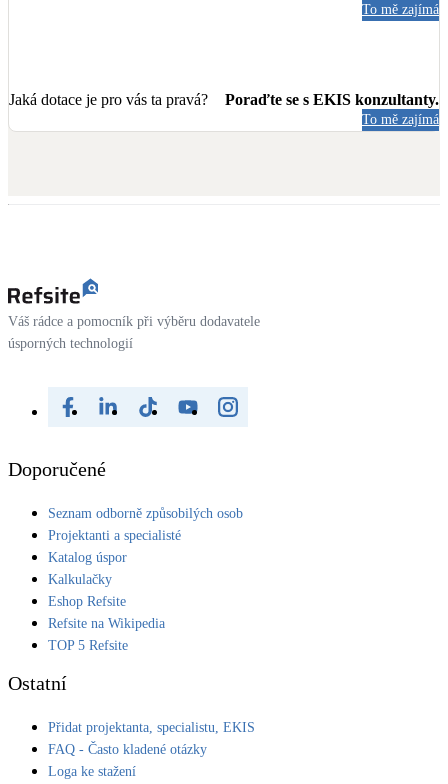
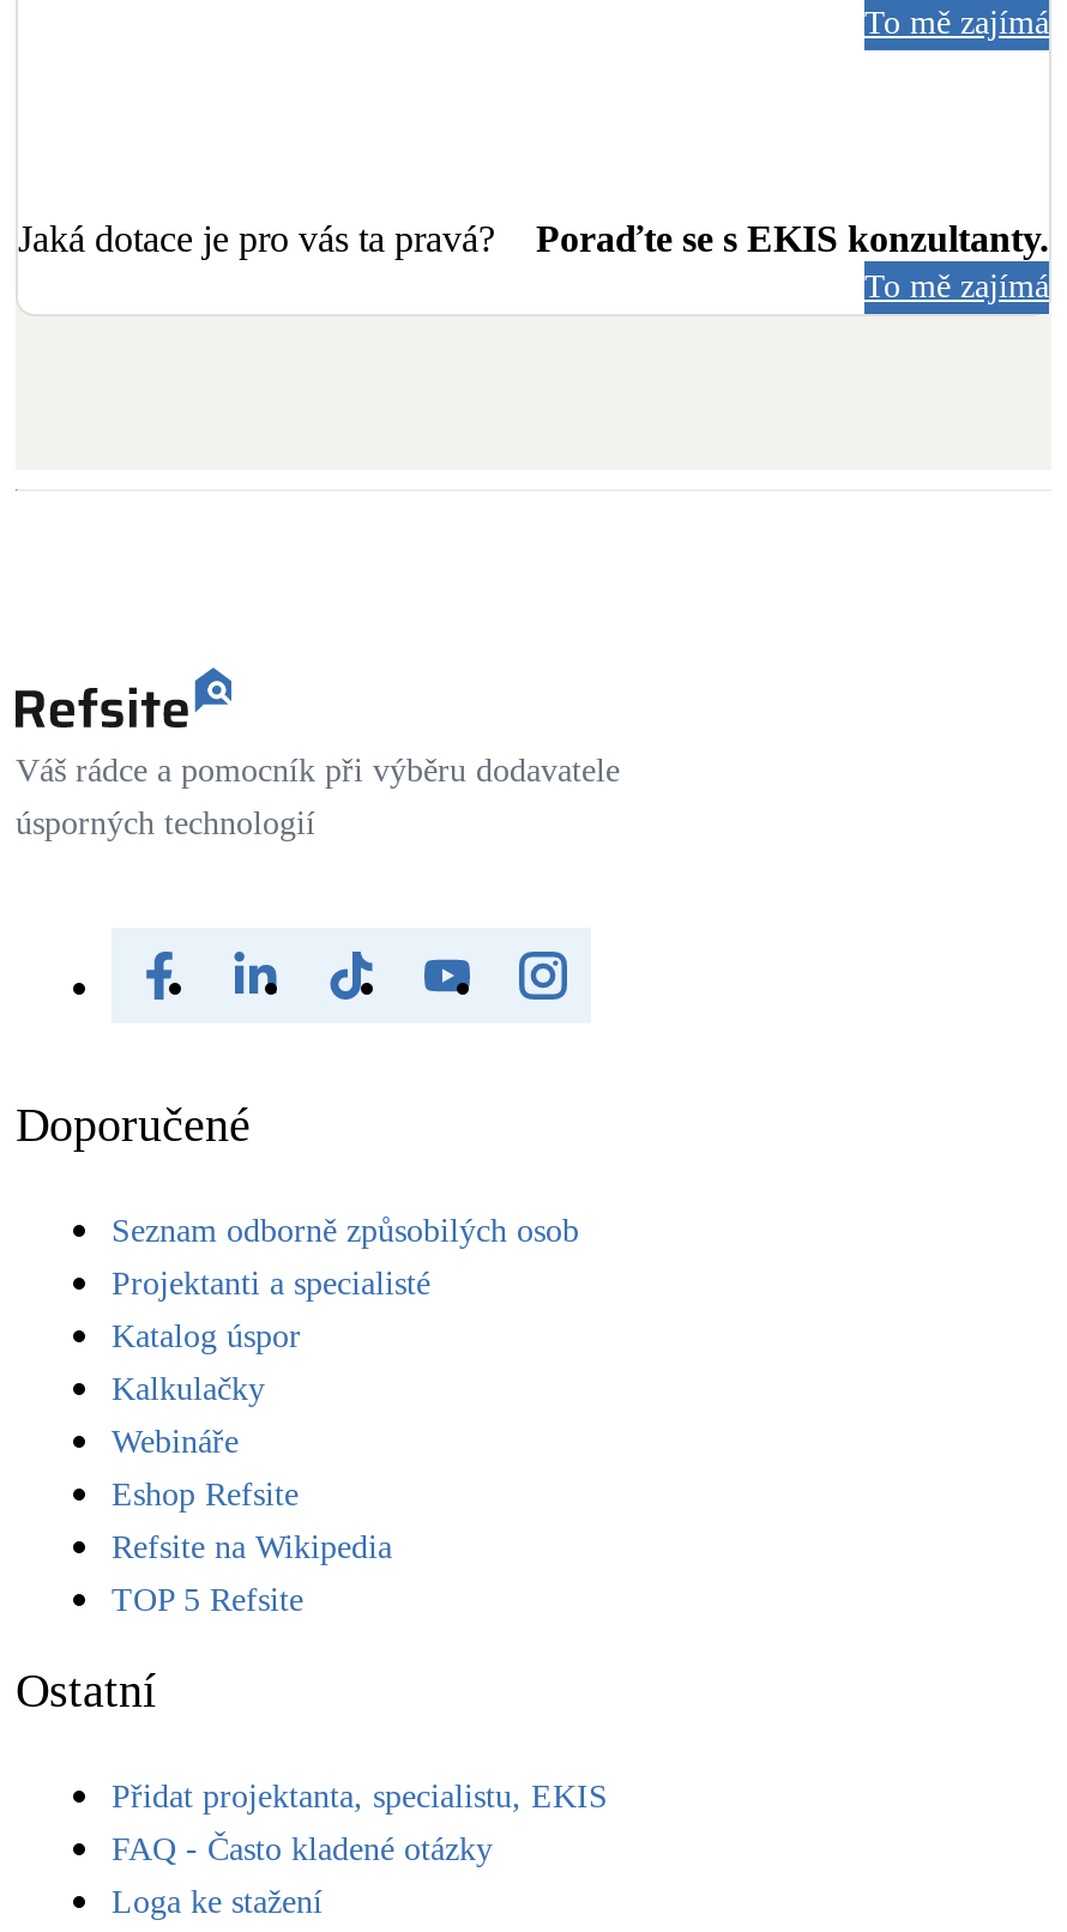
none -> [111,1425,239,1461] Webináře

